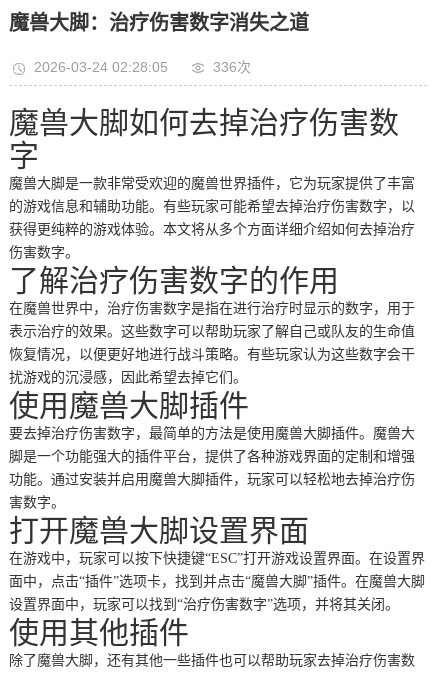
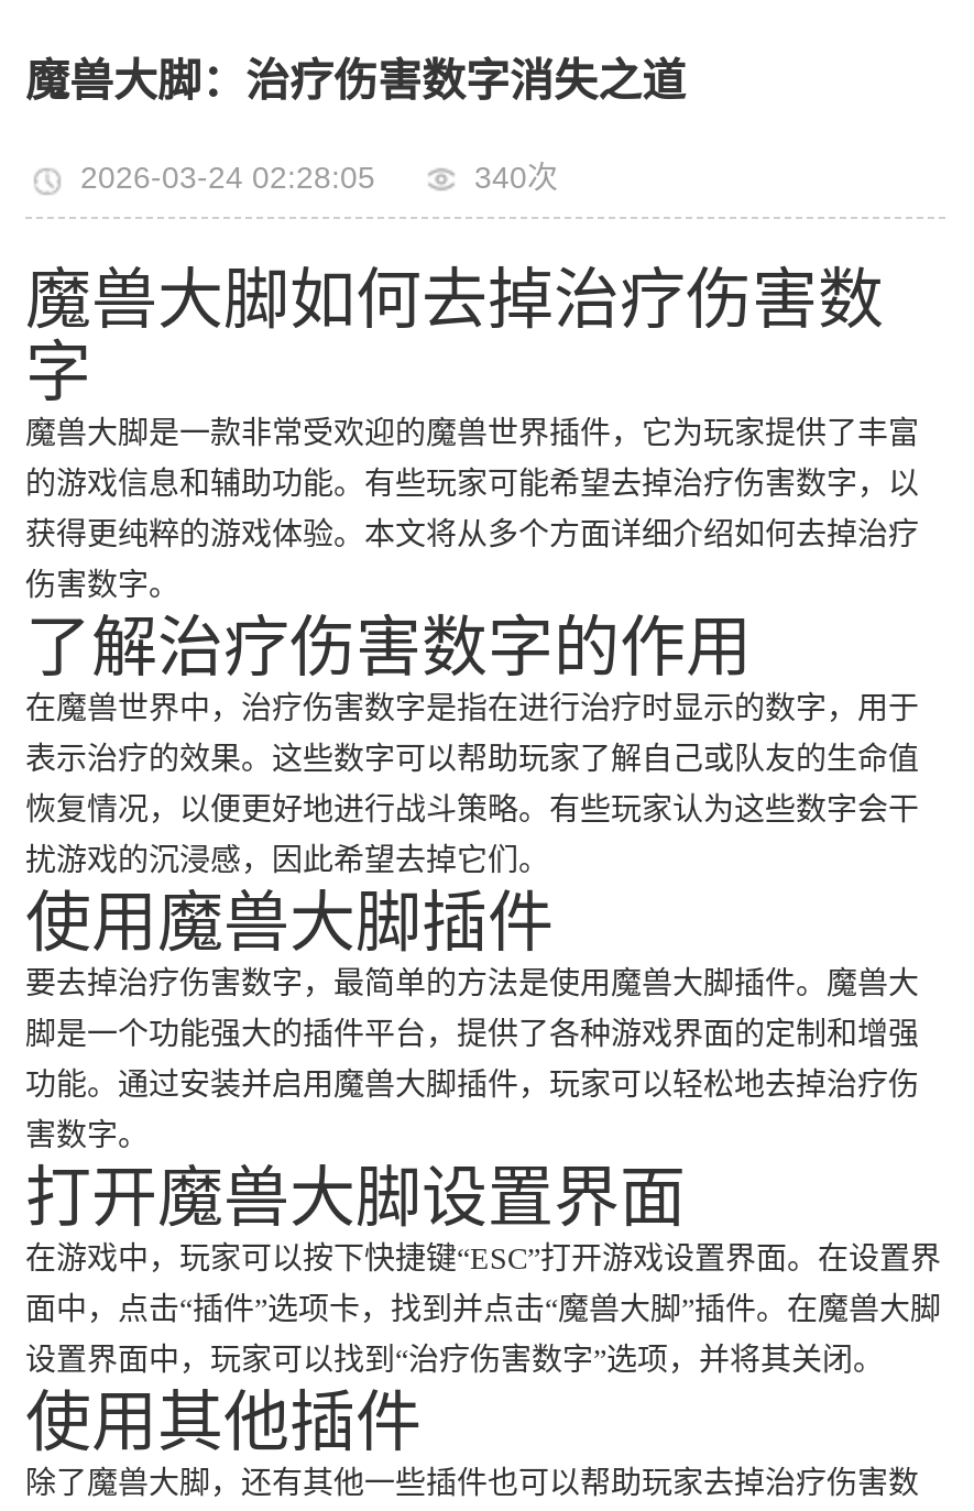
[213,59,251,75] 336次 -> [474,160,558,195] 340次

